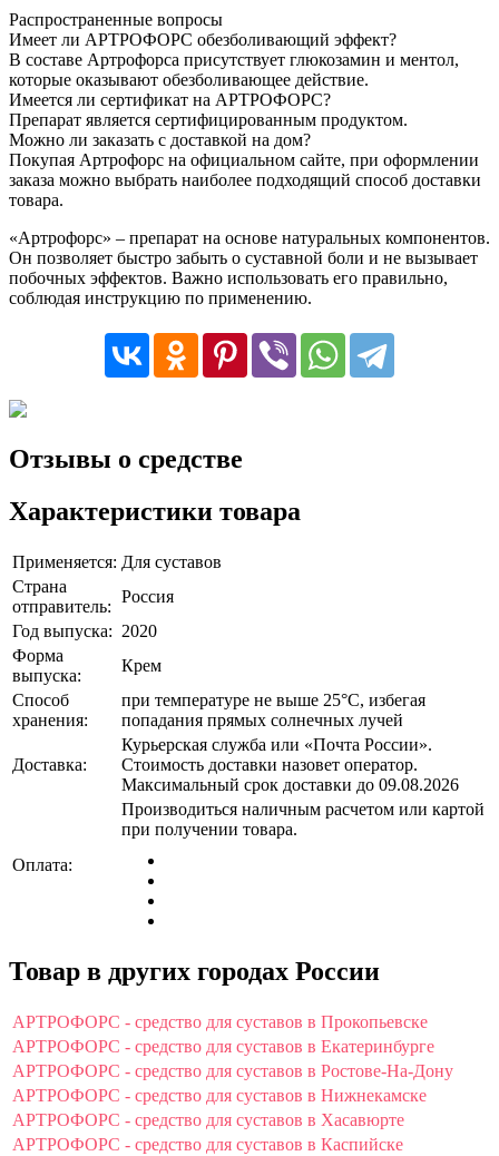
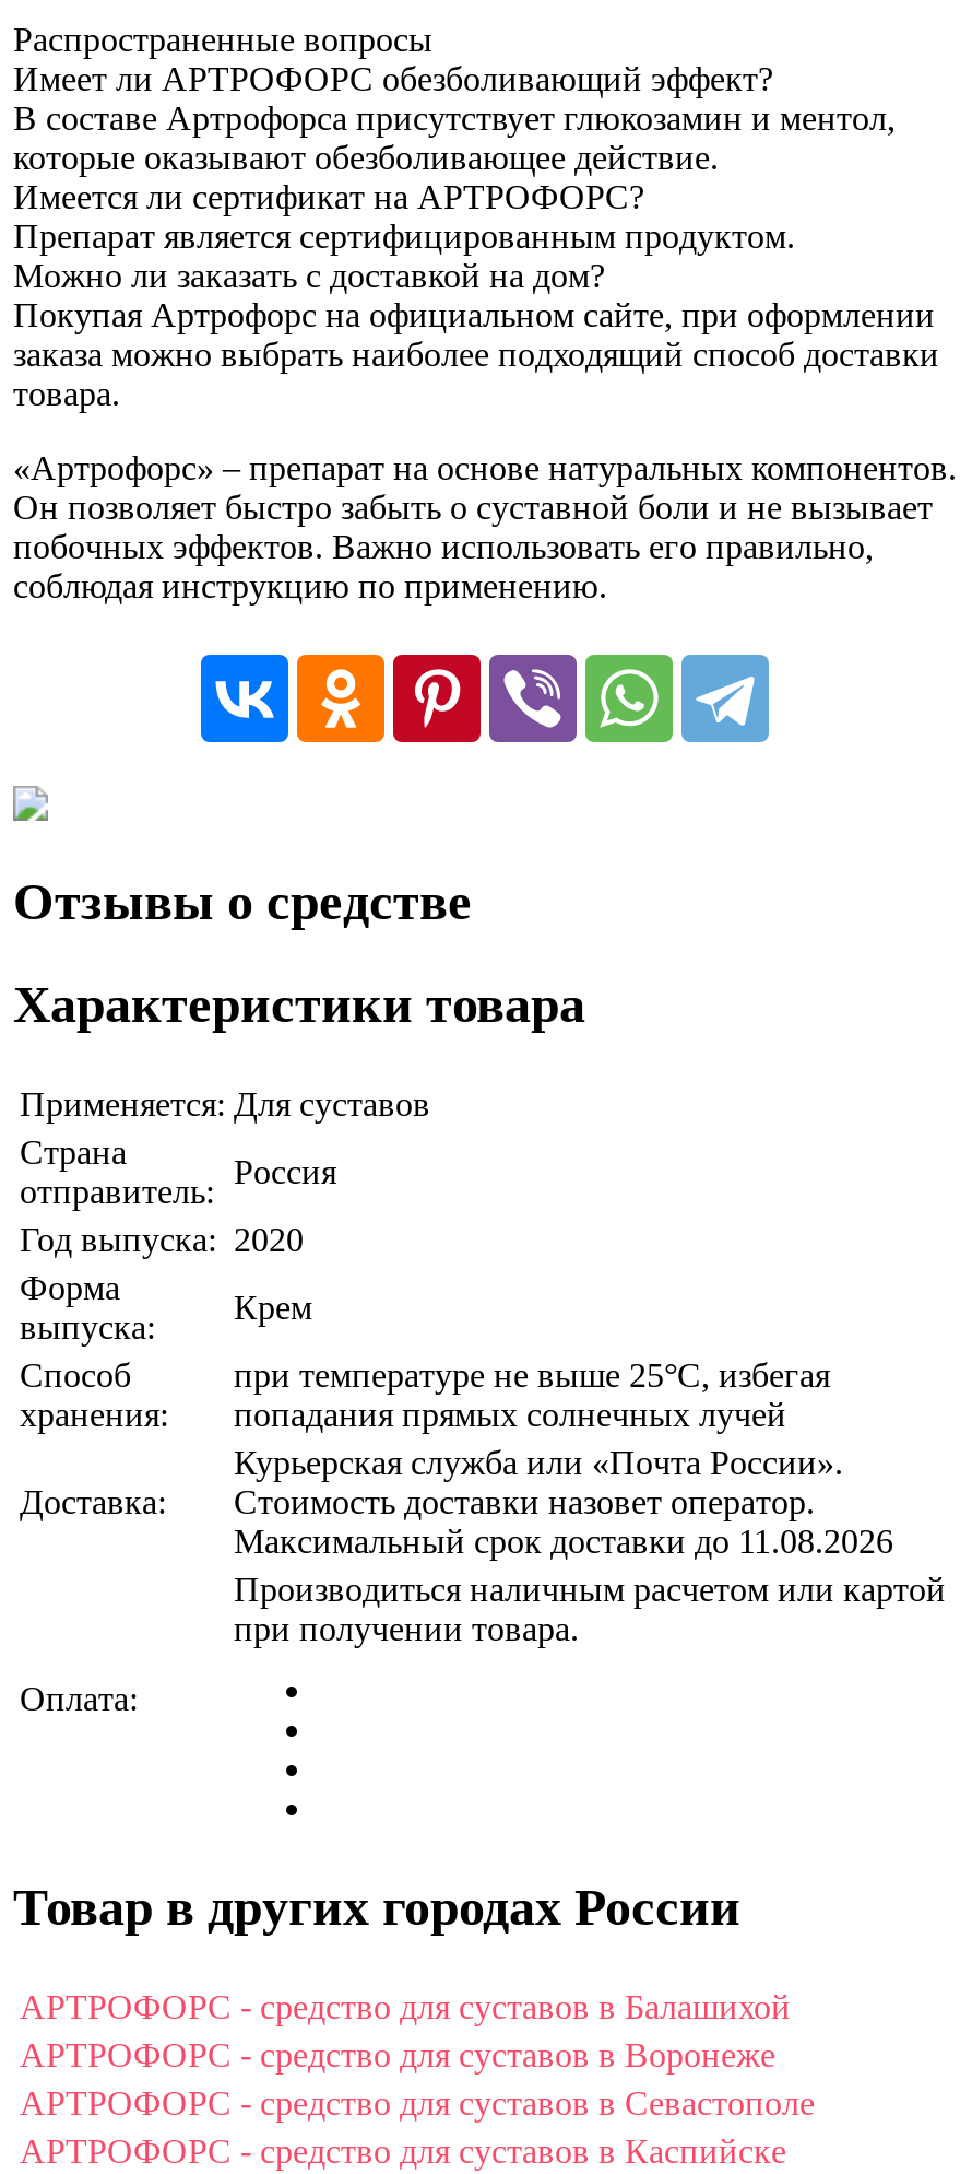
[121,775,459,794] Максимальный срок доставки до 09.08.2026 -> [234,1522,893,1559] Максимальный срок доставки до 11.08.2026
[12,1012,453,1129] АРТРОФОРС - средство для суставов в Прокопьевске | АРТРОФОРС - средство для суставов в Екатеринбурге | АРТРОФОРС - средство для суставов в Ростове-На-Дону | АРТРОФОРС - средство для суставов в Нижнекамске | АРТРОФОРС - средство для суставов в Хасавюрте -> [20,1987,815,2121] АРТРОФОРС - средство для суставов в Балашихой | АРТРОФОРС - средство для суставов в Воронеже | АРТРОФОРС - средство для суставов в Севастополе

